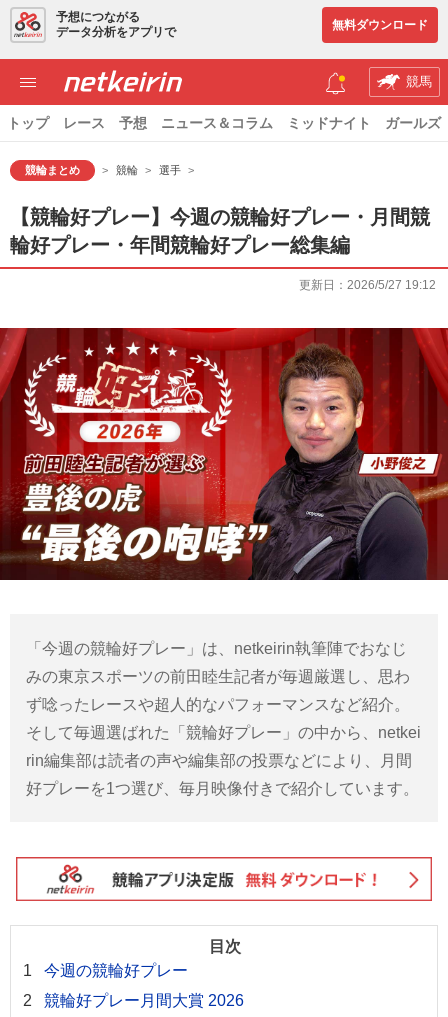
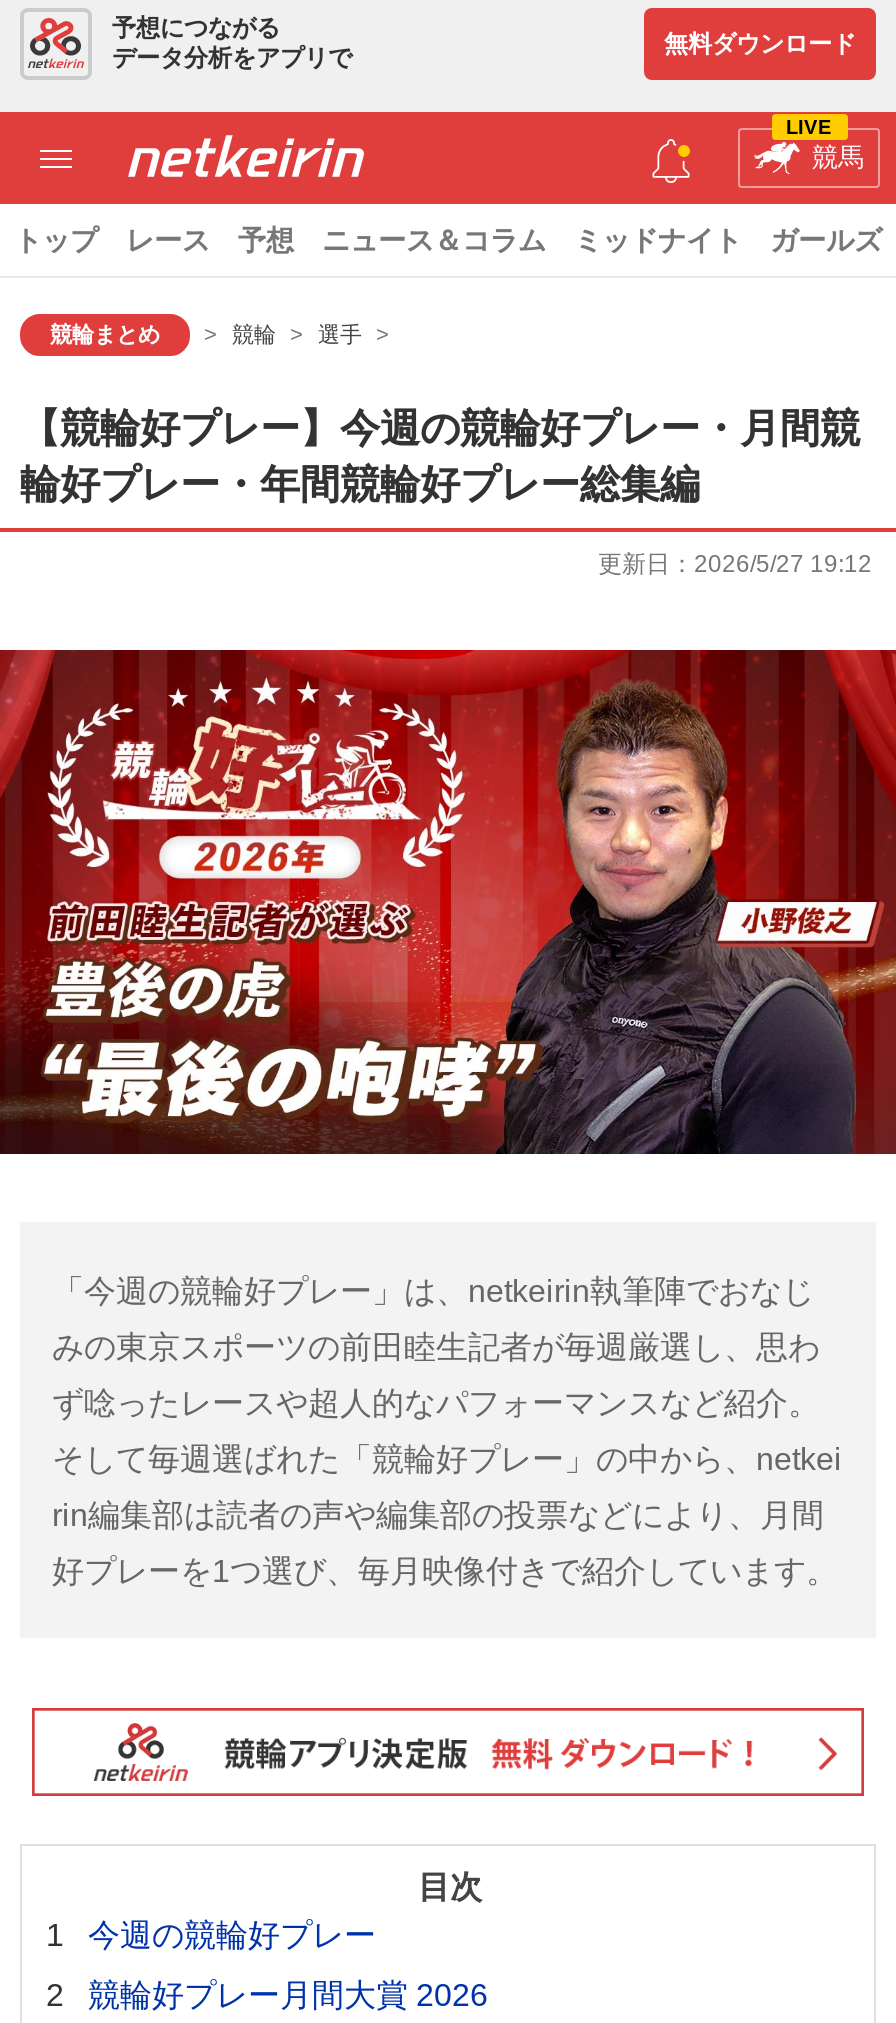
none -> [786,117,832,139] LIVE

